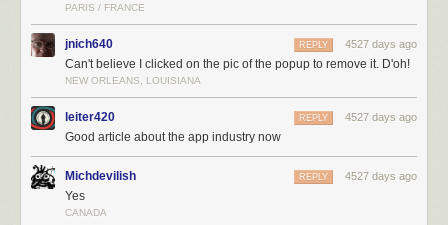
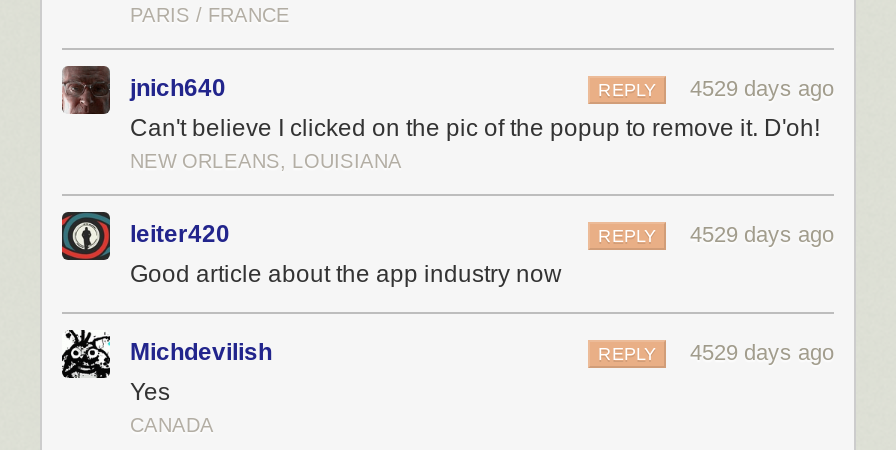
[299,38,417,50] REPLY 4527 days ago -> [598,76,834,100] REPLY 4529 days ago
[299,111,417,123] REPLY 4527 days ago -> [598,222,834,246] REPLY 4529 days ago
[299,170,417,182] REPLY 4527 days ago -> [598,340,834,364] REPLY 4529 days ago

